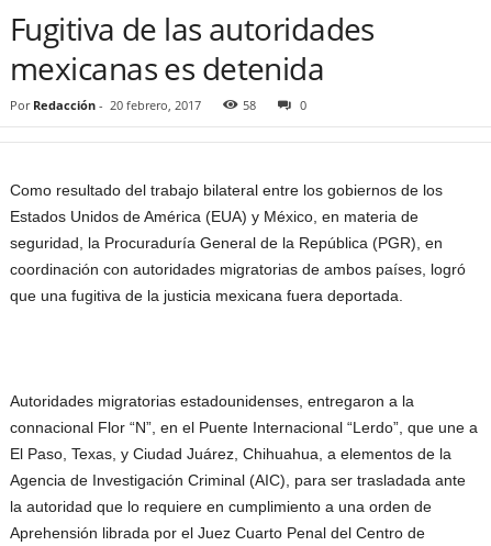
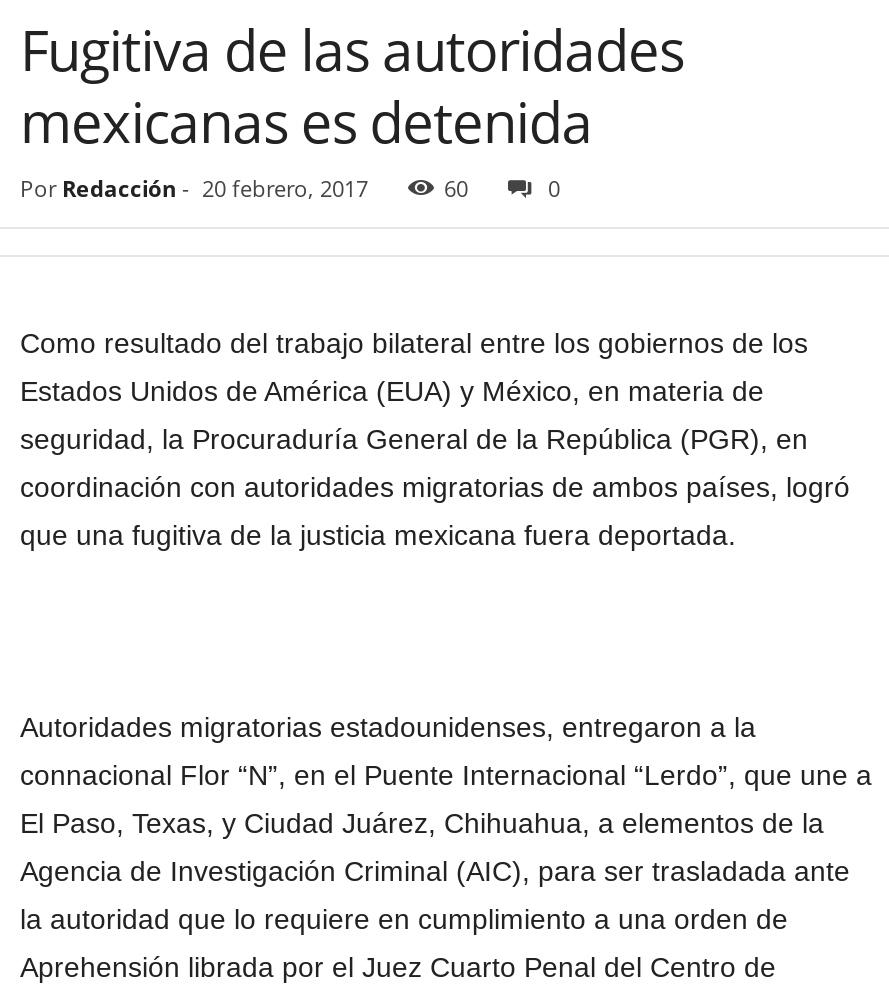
[243,97,256,113] 58 -> [444,173,468,203] 60

